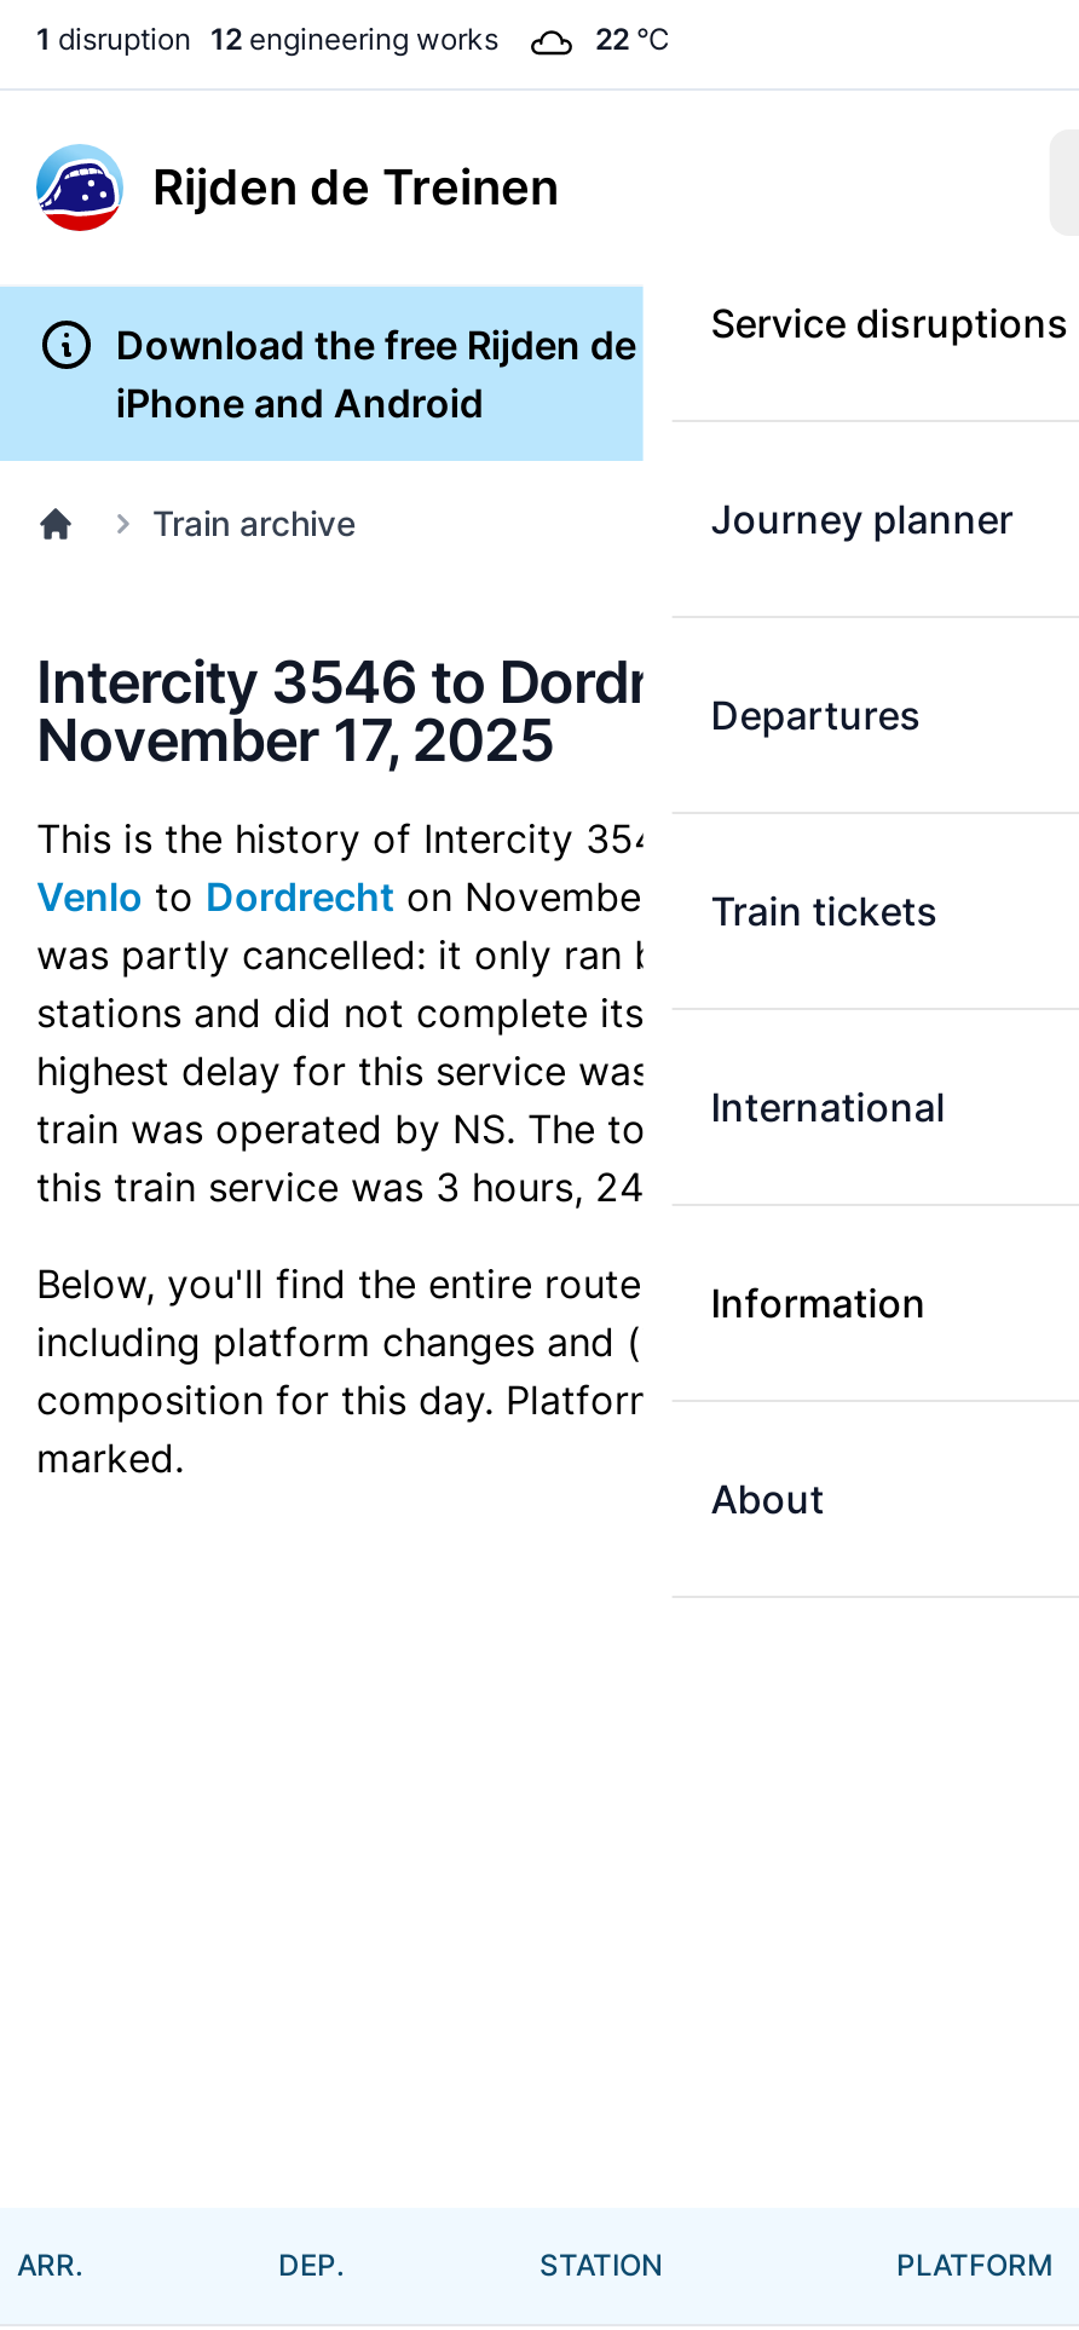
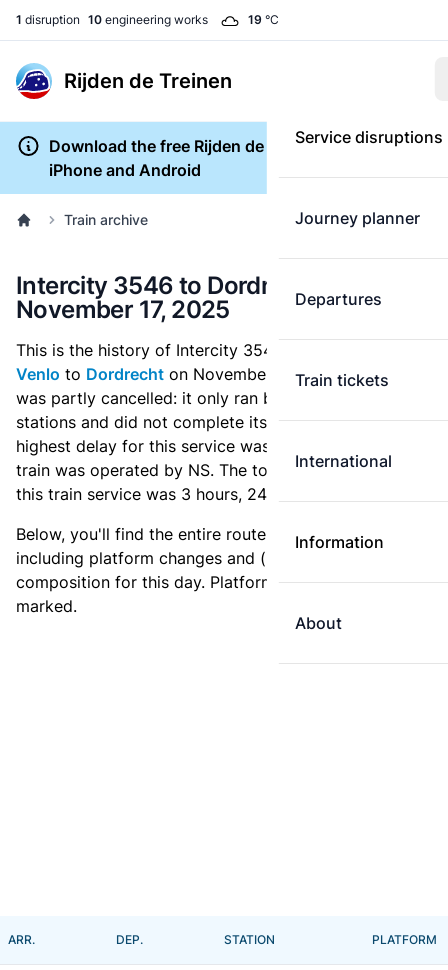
[36,21,498,57] 1 disruption 12 engineering works -> [16,12,208,27] 1 disruption 10 engineering works
[595,21,670,57] 22 °C -> [248,12,279,27] 19 °C

